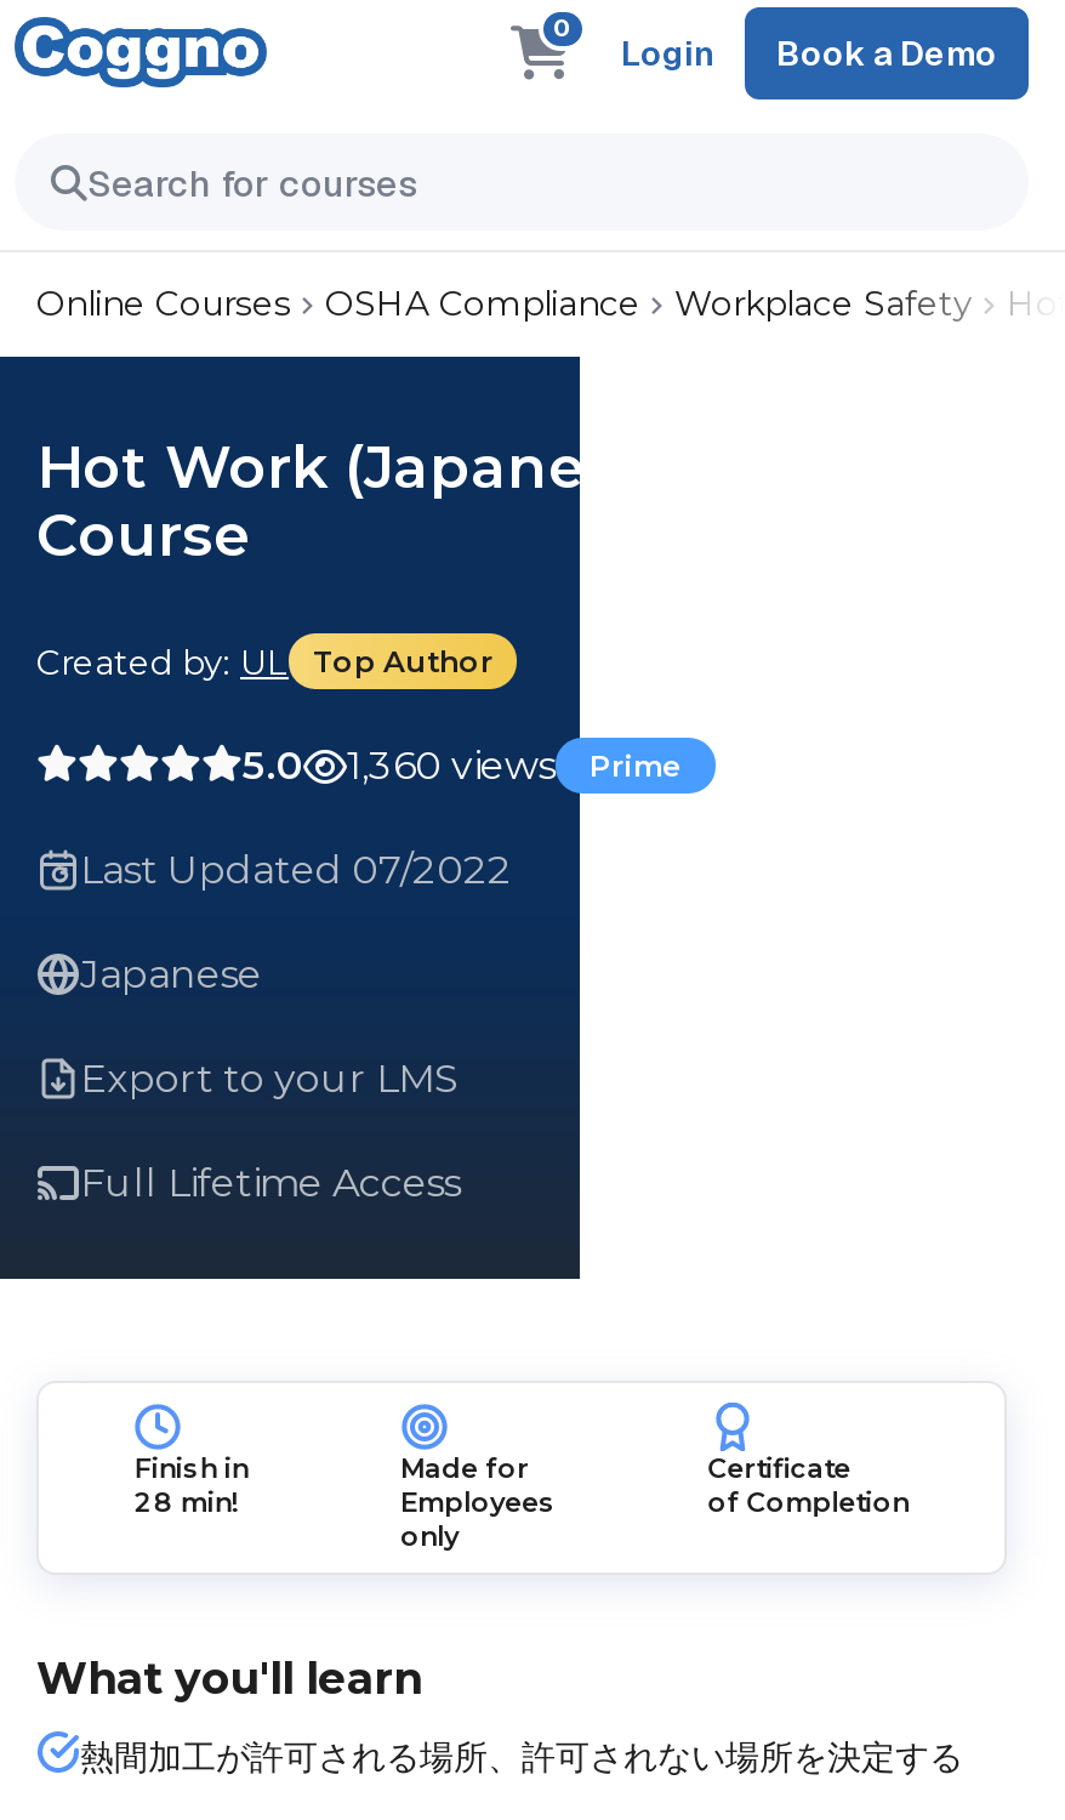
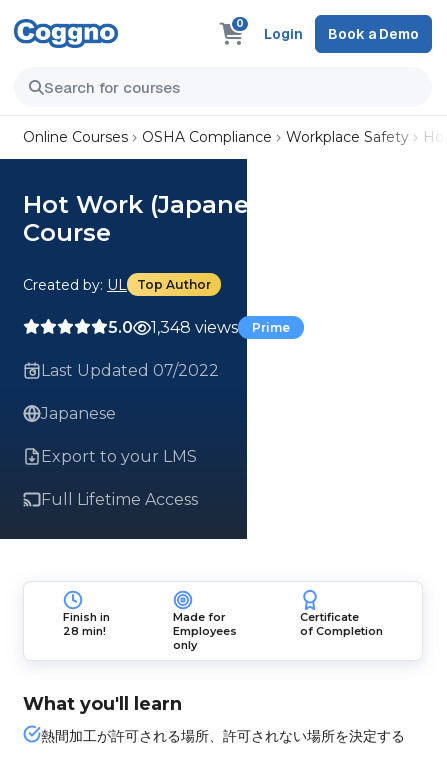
[243,743,682,789] 5.0 1,360 views Prime -> [108,318,290,337] 5.0 1,348 views Prime

